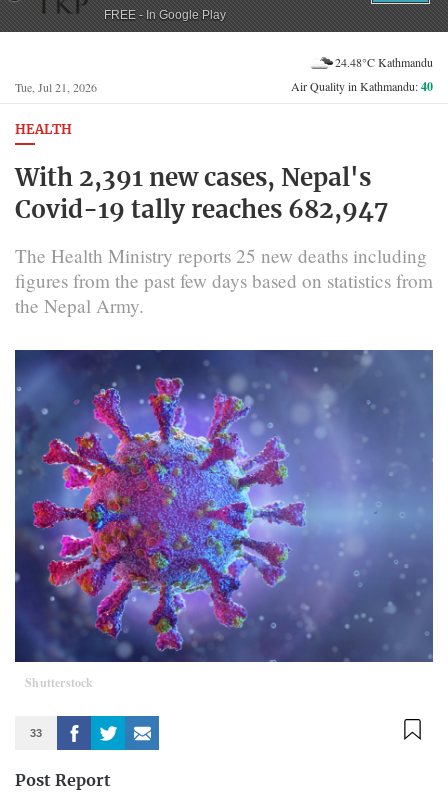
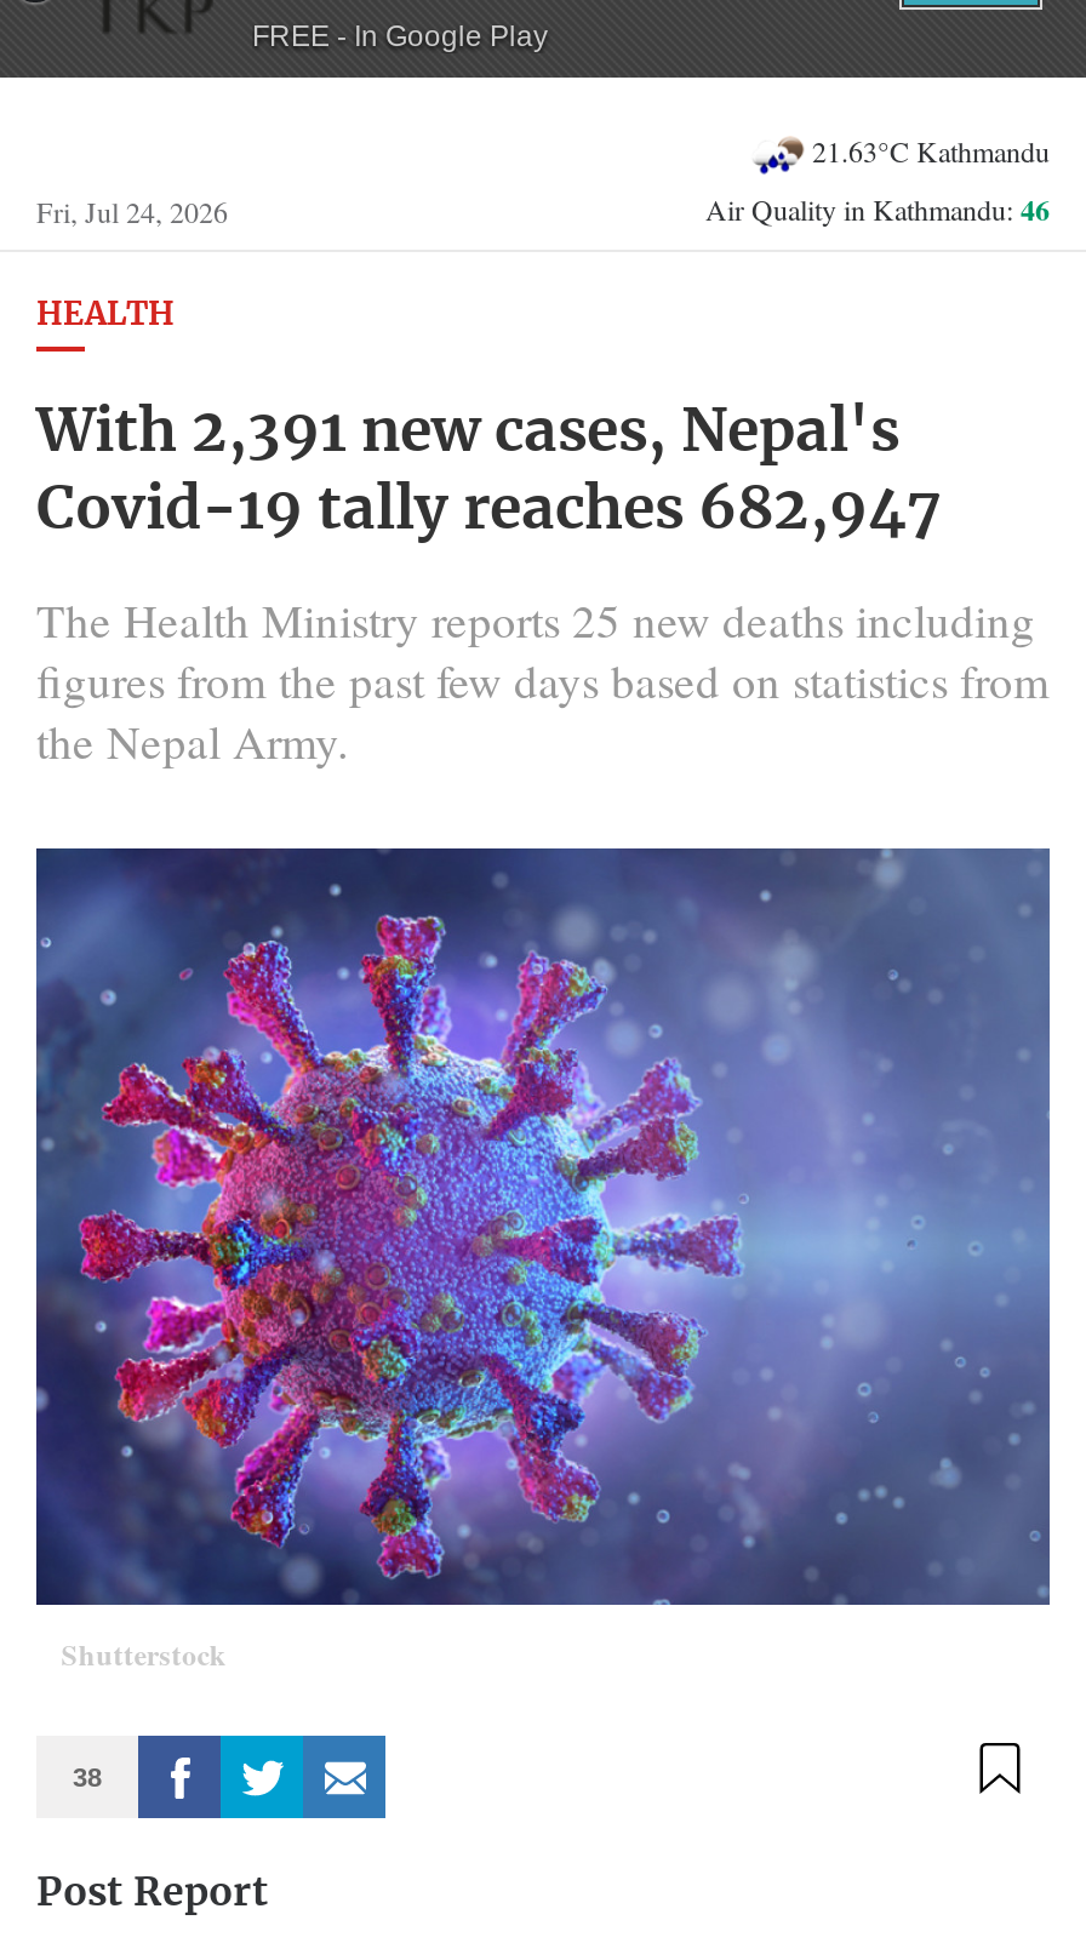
[335,54,433,70] 24.48°C Kathmandu -> [812,130,1050,169] 21.63°C Kathmandu
[15,79,97,95] Tue, Jul 21, 2026 -> [36,192,228,230] Fri, Jul 24, 2026
[291,78,433,95] Air Quality in Kathmandu: 40 -> [705,189,1050,230] Air Quality in Kathmandu: 46
[30,727,42,739] 33 -> [73,1763,102,1792] 38

